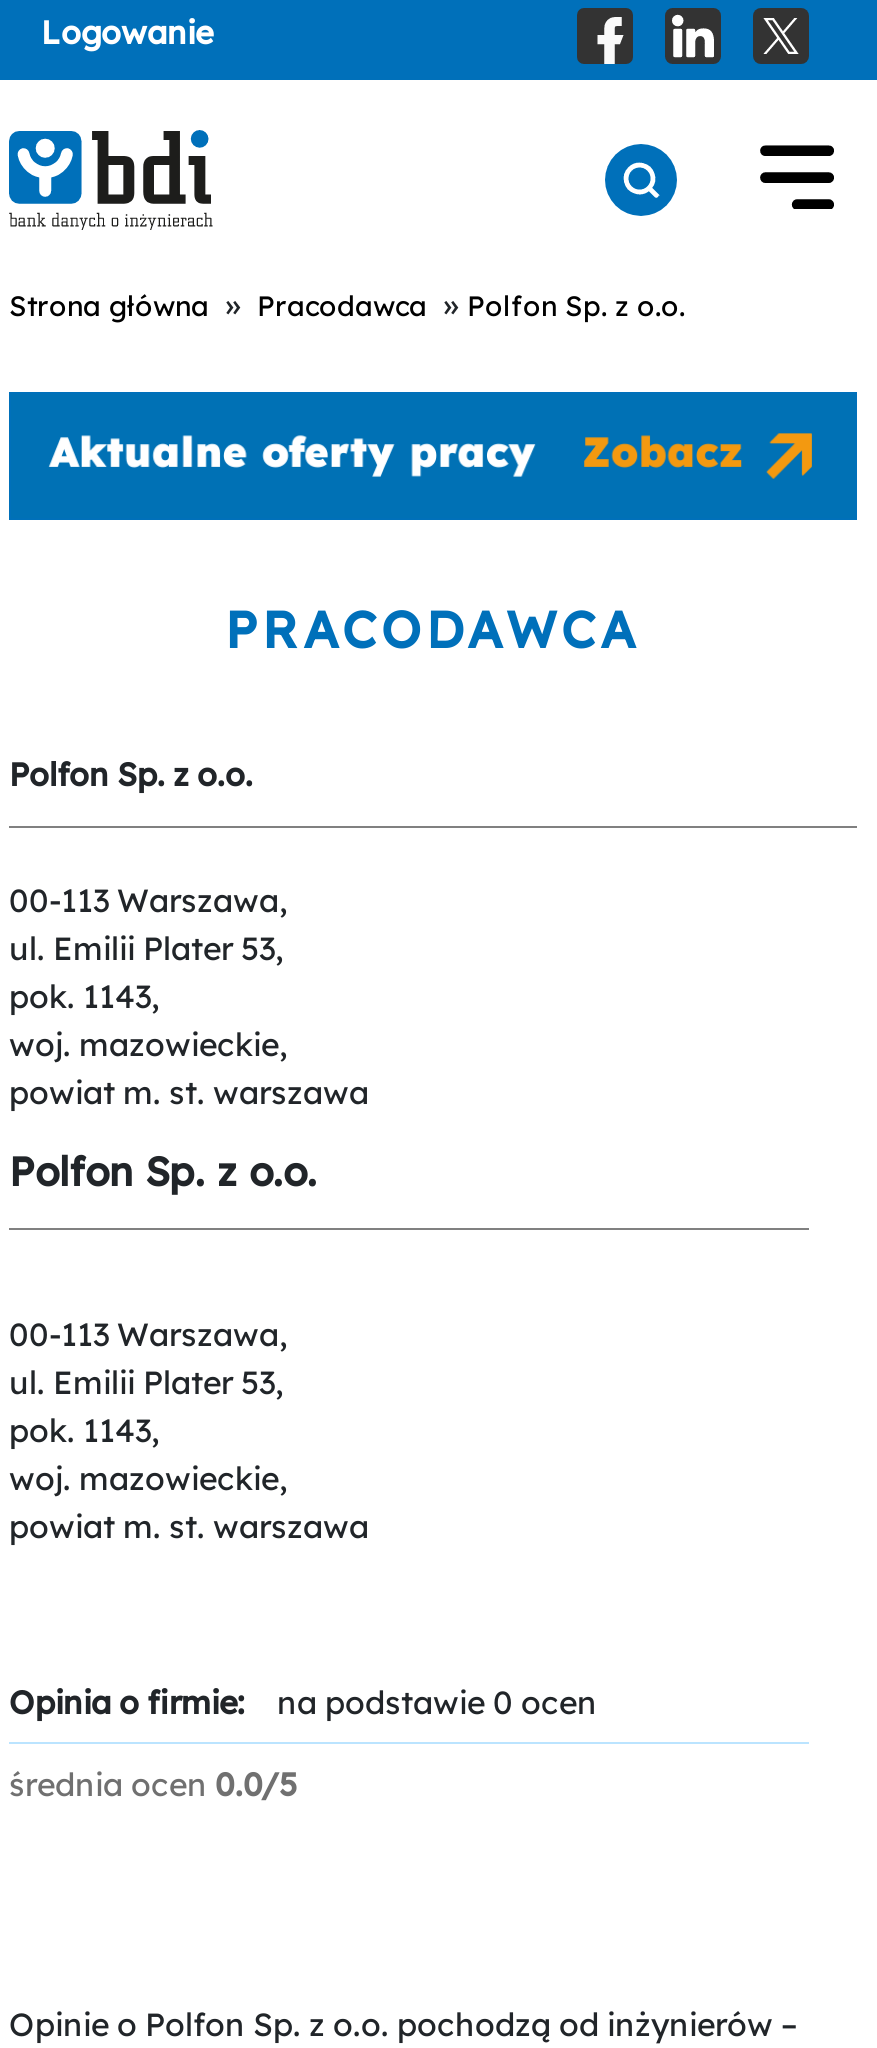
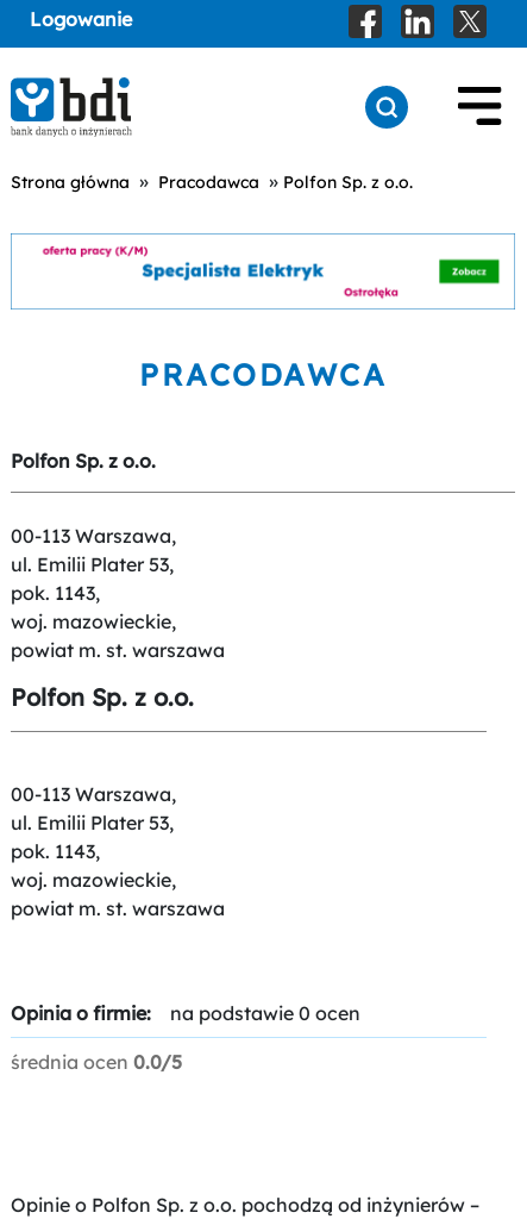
[9,392,857,520] [image] -> [12,235,514,308] [image]

